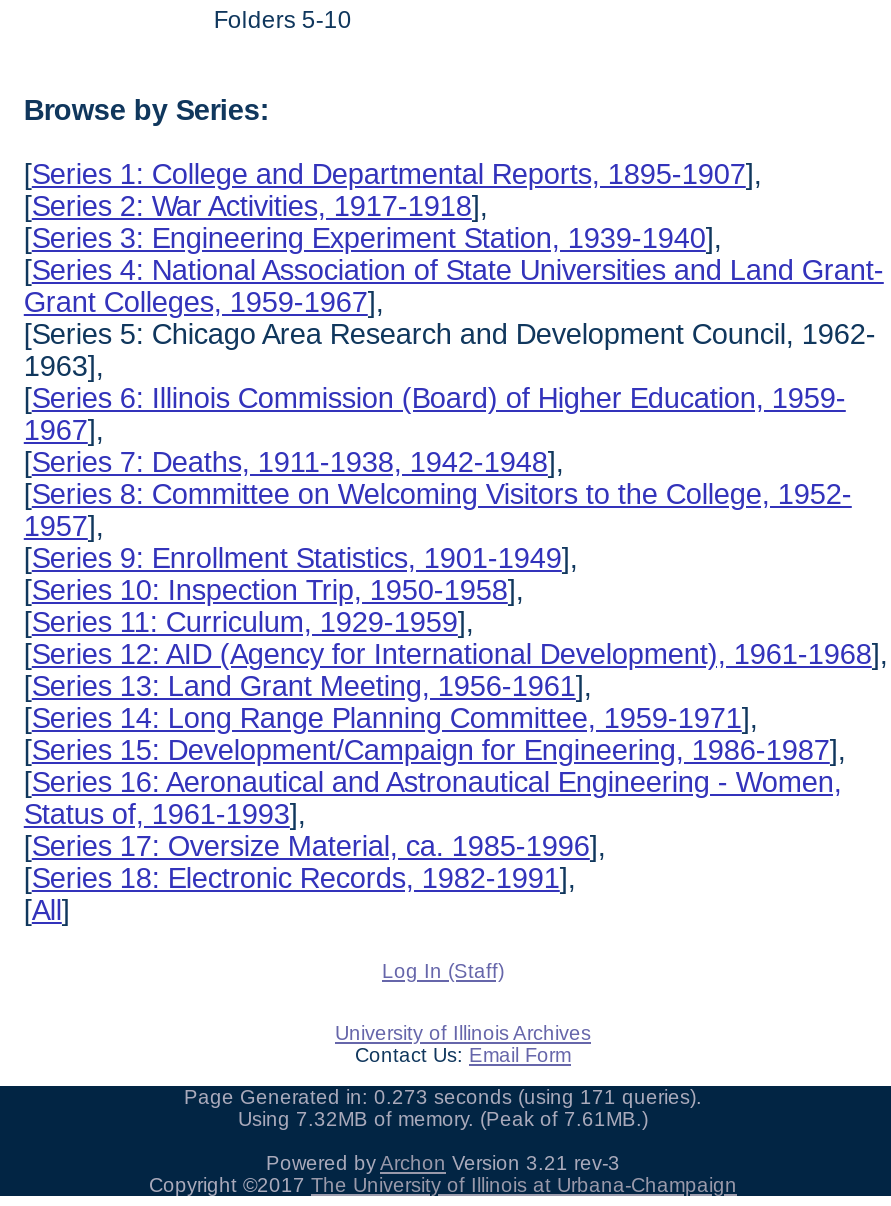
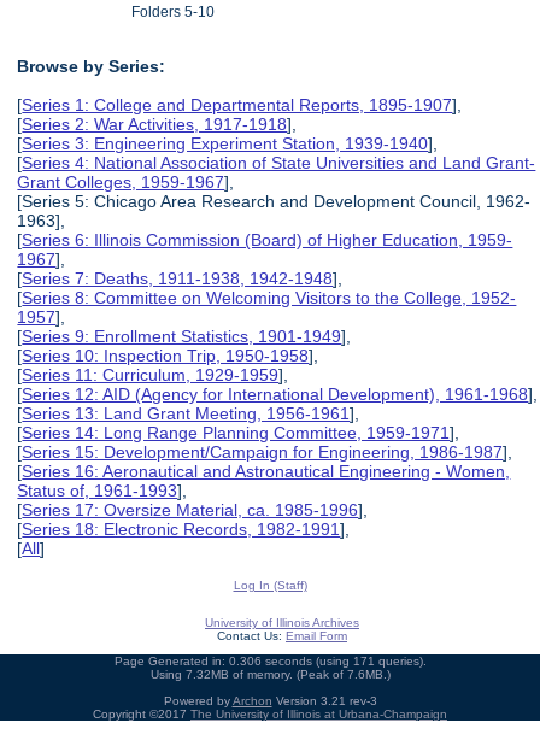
[184,1087,702,1109] Page Generated in: 0.273 seconds (using 171 queries). -> [114,655,426,668] Page Generated in: 0.306 seconds (using 171 queries).
[238,1109,648,1131] Using 7.32MB of memory. (Peak of 7.61MB.) -> [150,668,390,681] Using 7.32MB of memory. (Peak of 7.6MB.)

